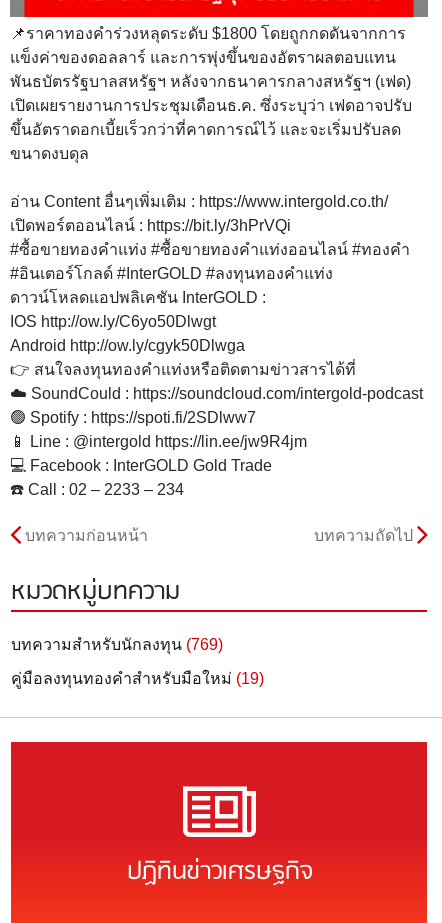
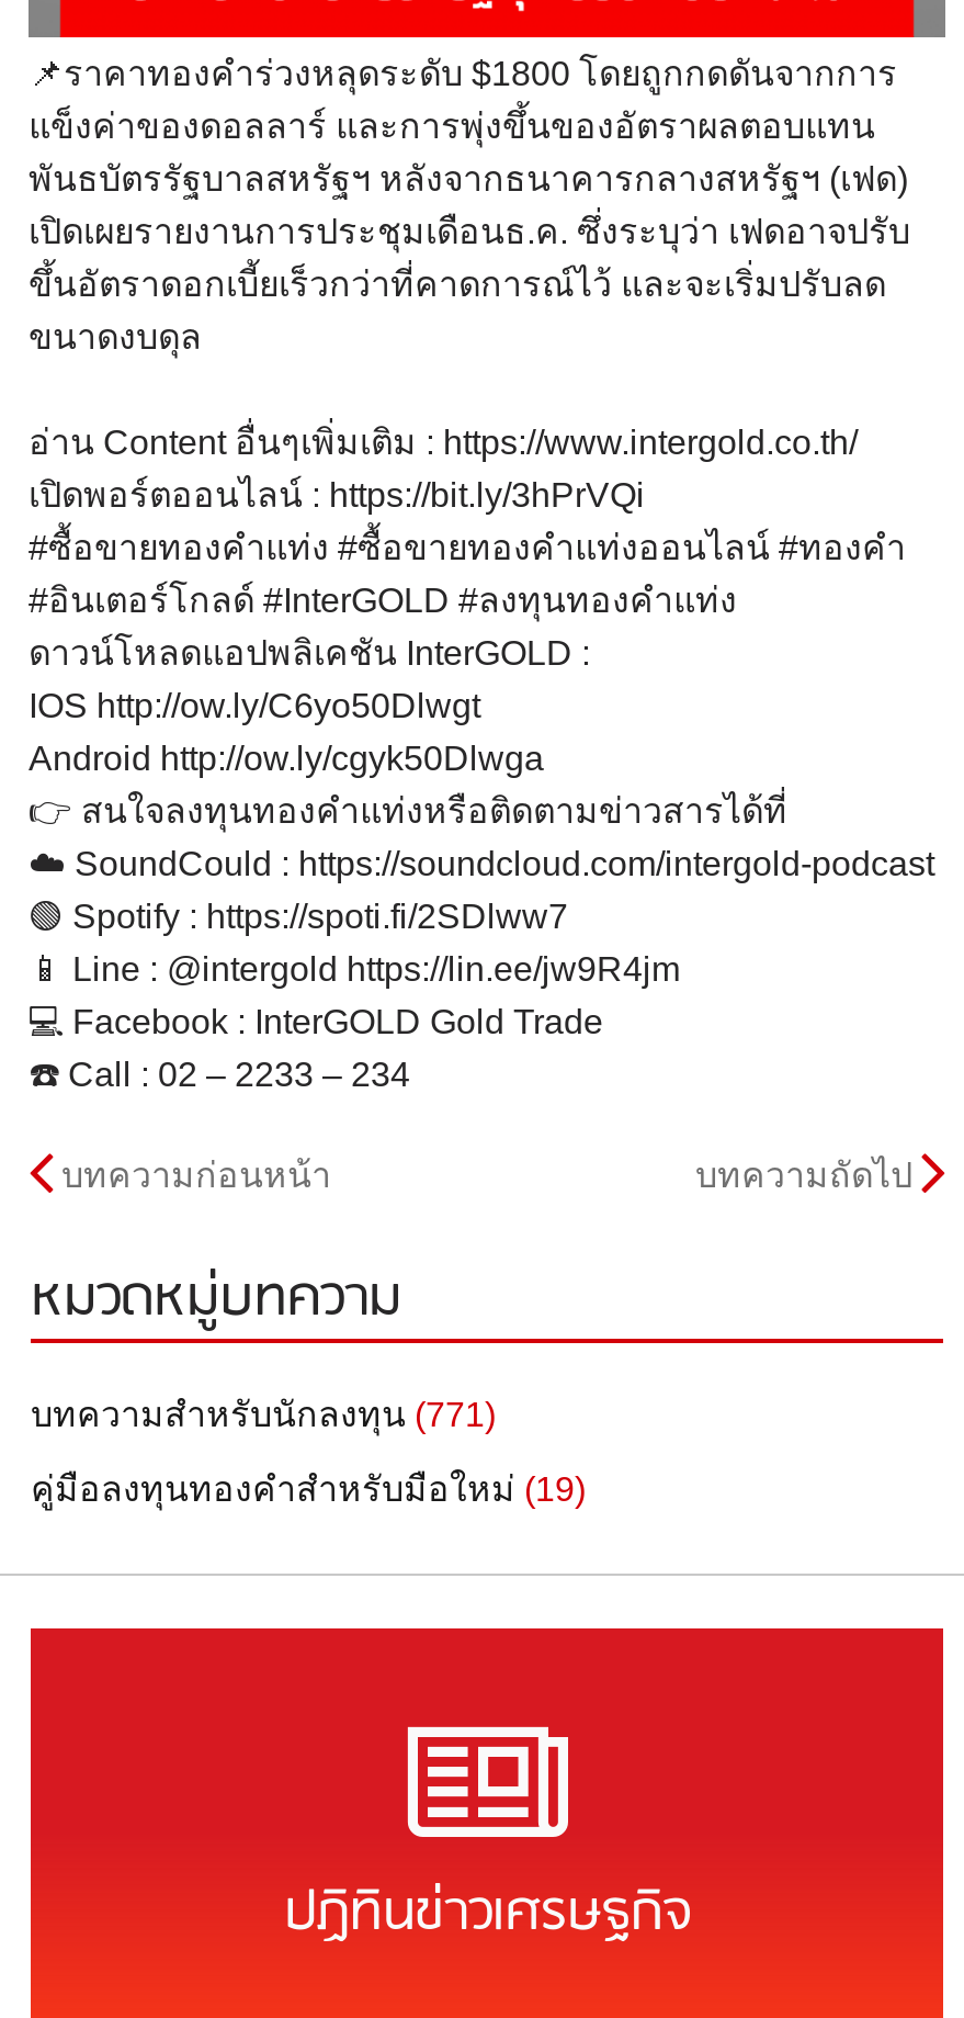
[11,636,223,653] บทความสำหรับนักลงทุน (769) -> [31,1396,496,1433] บทความสำหรับนักลงทุน (771)

